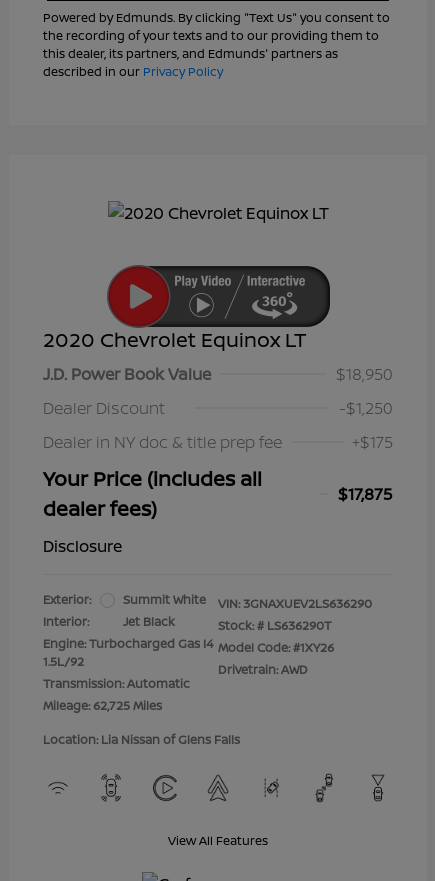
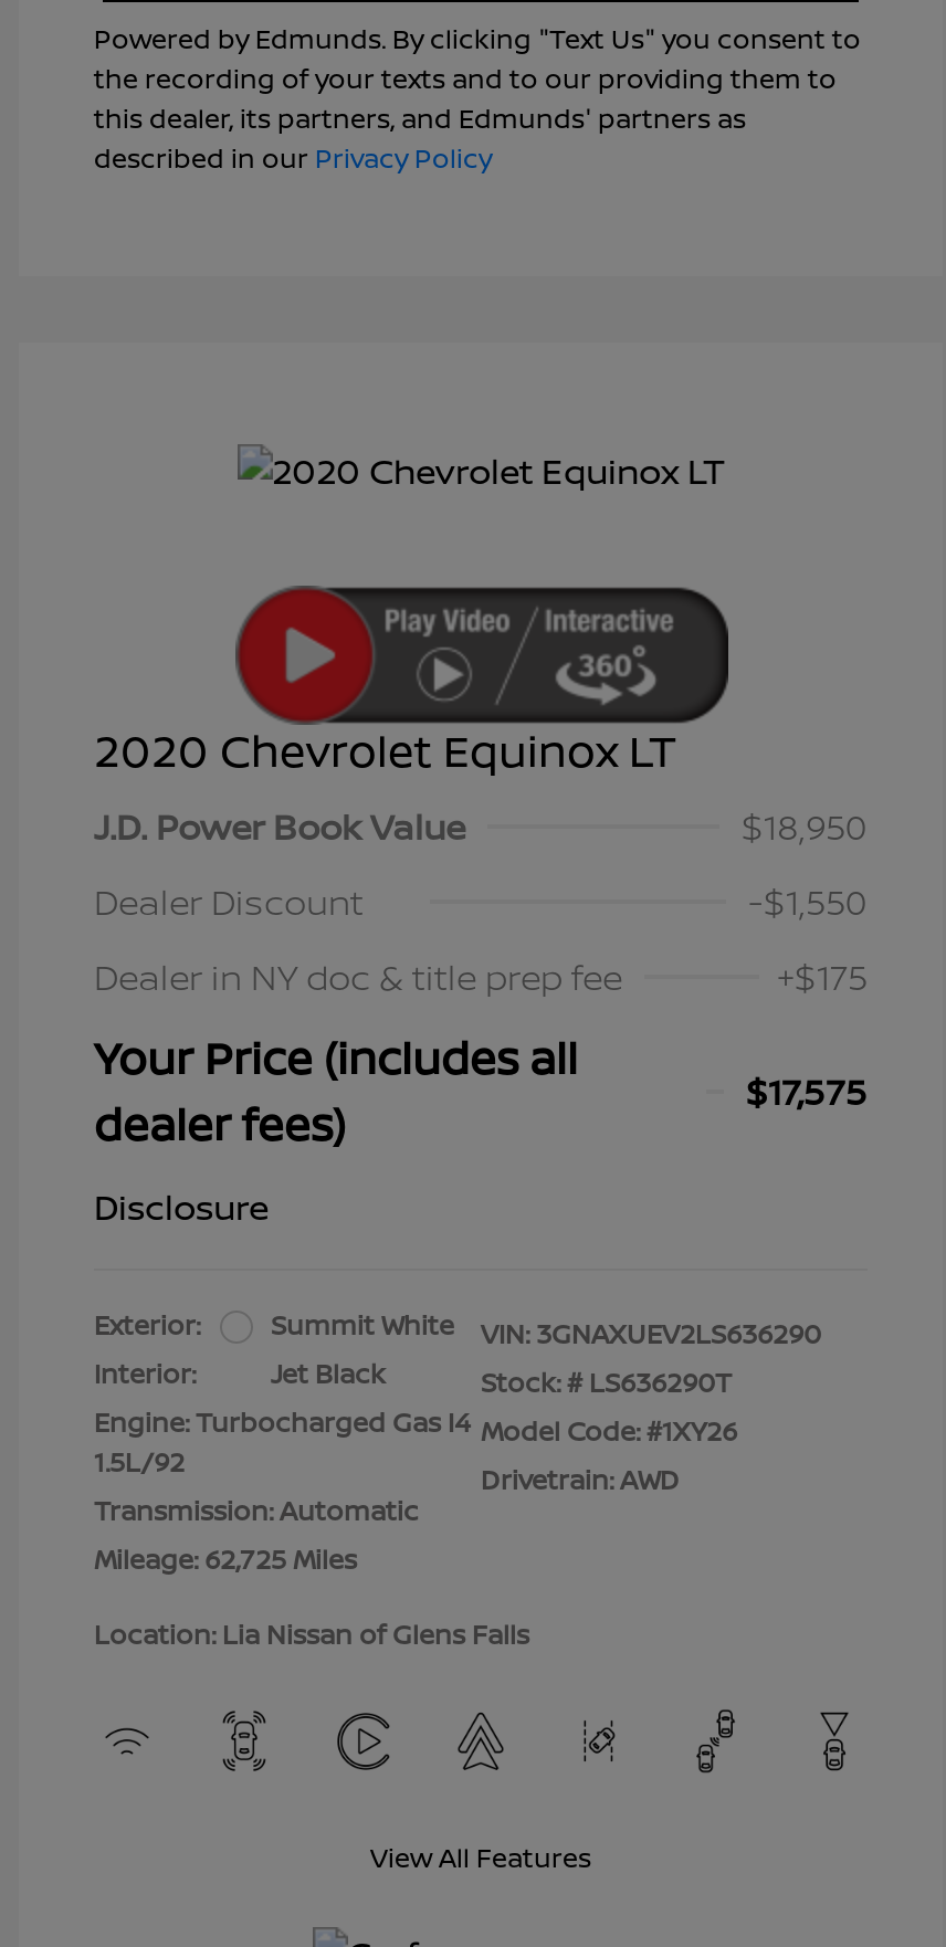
[339,397,393,419] -$1,250 -> [748,878,868,926] -$1,550
[338,483,393,505] $17,875 -> [746,1068,868,1116] $17,575

